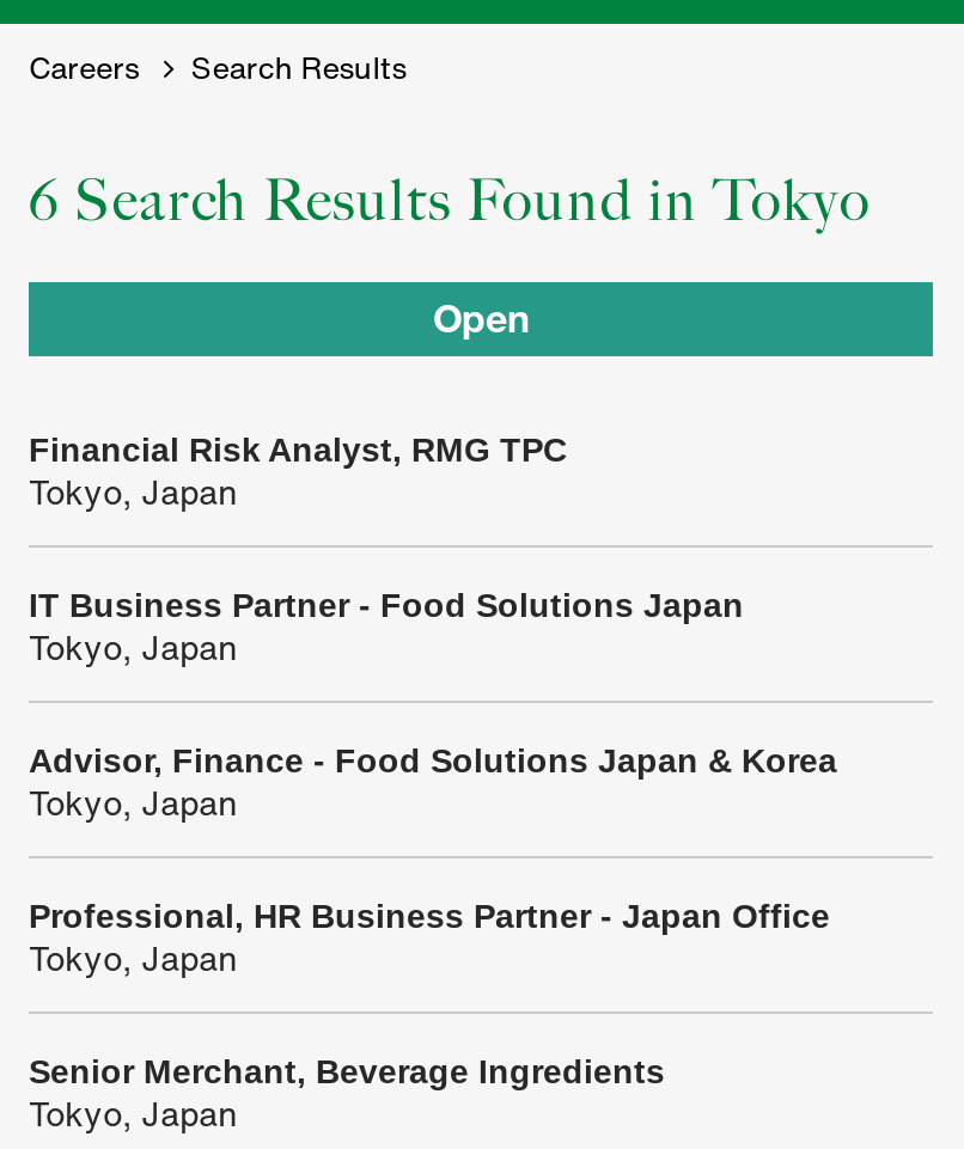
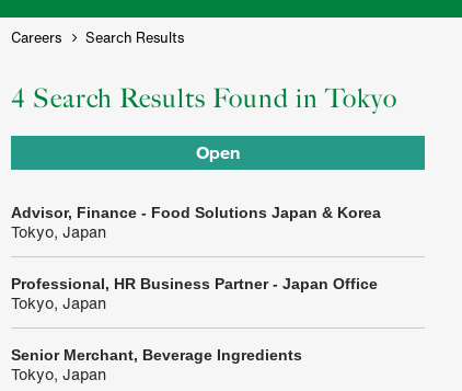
[29,167,871,236] 6 Search Results Found in Tokyo -> [11,83,397,115] 4 Search Results Found in Tokyo
[29,430,744,671] Financial Risk Analyst, RMG TPC | Tokyo, Japan | IT Business Partner - Food Solutions Japan | Tokyo, Japan -> none

